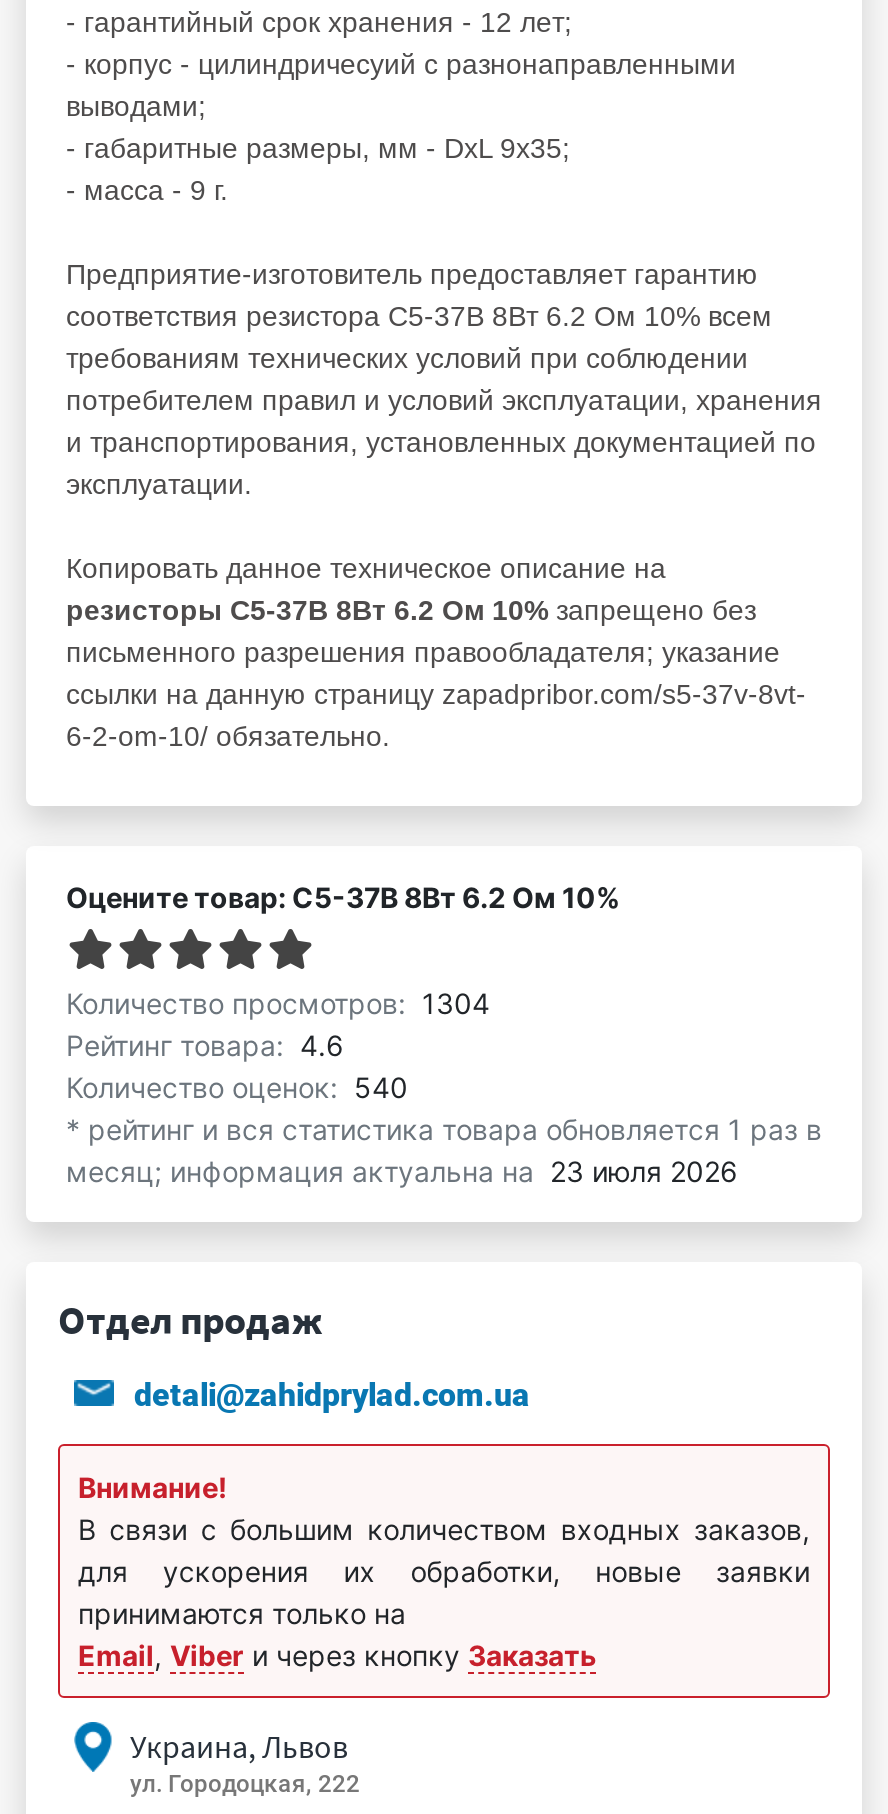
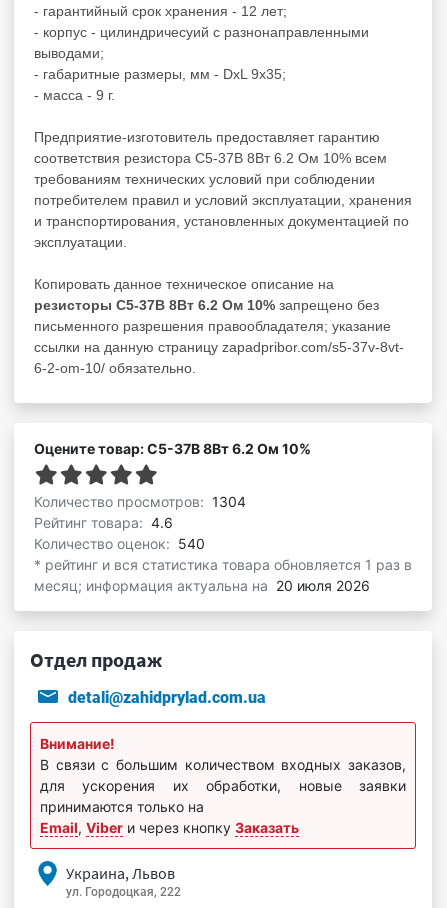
[66,1153,738,1187] месяц; информация актуальна на 23 июля 2026 -> [34,577,370,594] месяц; информация актуальна на 20 июля 2026

